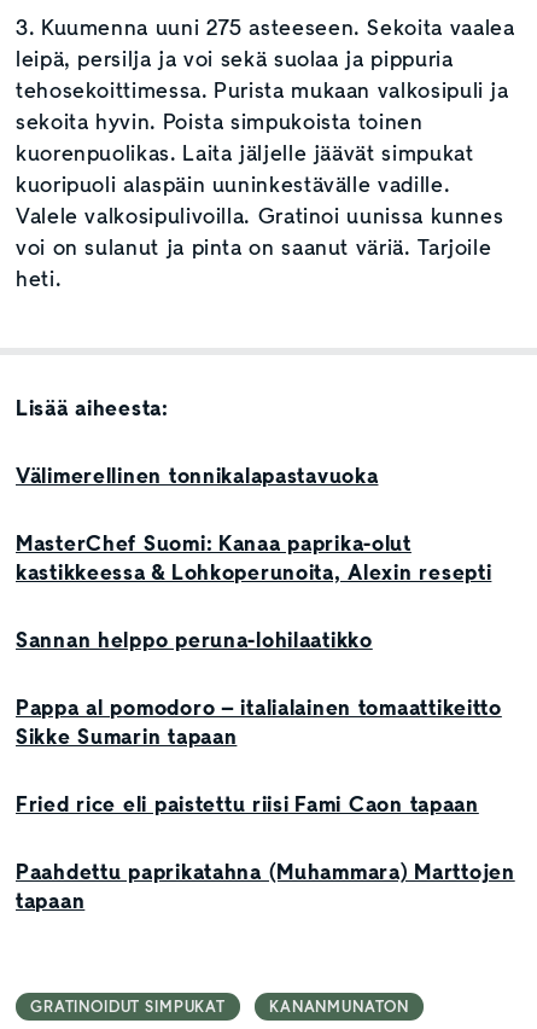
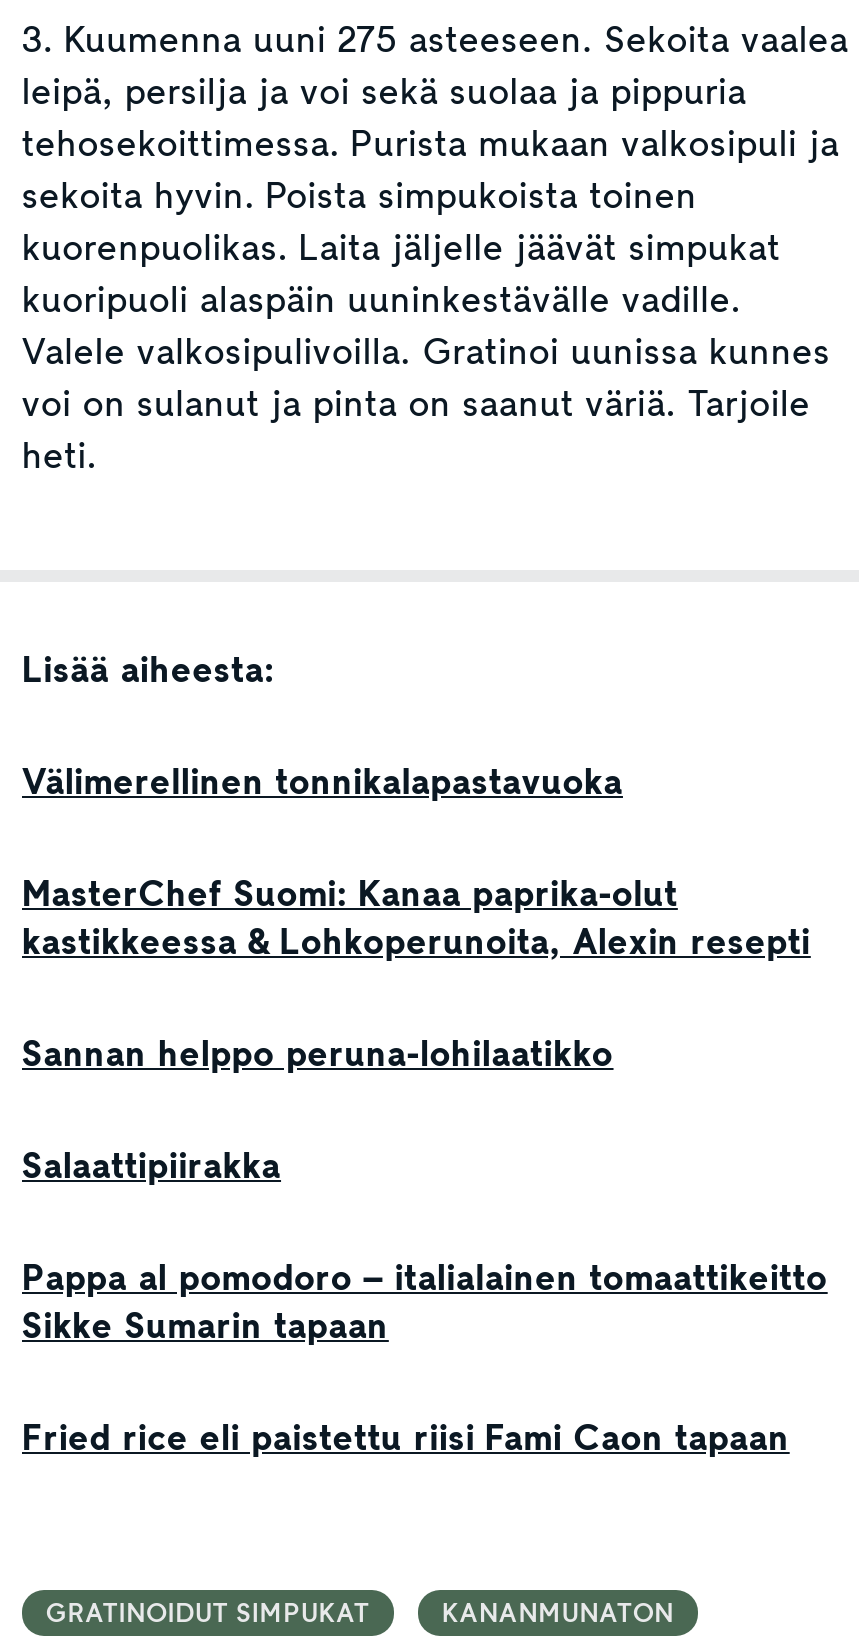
none -> [22,1143,281,1191] Salaattipiirakka
moved [16,693,502,819] -> [22,1255,828,1463]: Pappa al pomodoro – italialainen tomaattikeitto | Sikke Sumarin tapaan | Fried rice eli paistettu riisi Fami Caon tapaan
[16,857,515,915] Paahdettu paprikatahna (Muhammara) Marttojen | tapaan -> none

